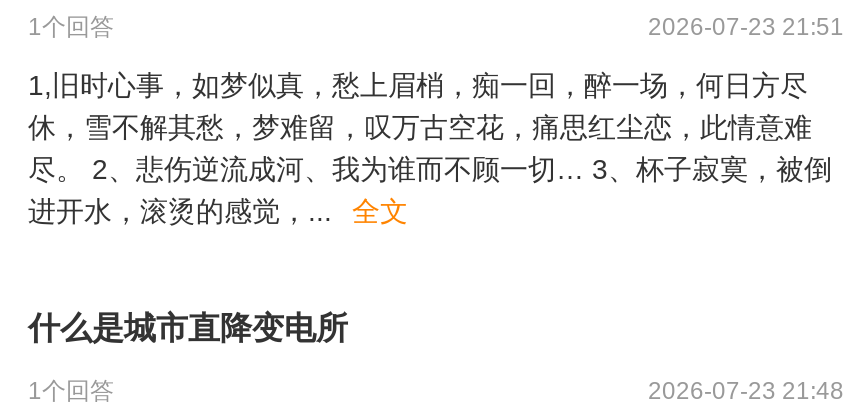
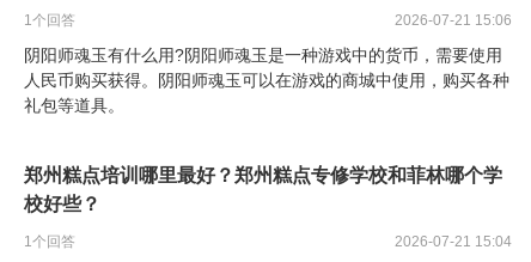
[648,13,844,41] 2026-07-23 21:51 -> [395,12,512,29] 2026-07-21 15:06
[28,69,832,227] 1,旧时心事，如梦似真，愁上眉梢，痴一回，醉一场，何日方尽 | 休，雪不解其愁，梦难留，叹万古空花，痛思红尘恋，此情意难 | 尽。 2、悲伤逆流成河、我为谁而不顾一切… 3、杯子寂寞，被倒 | 进开水，滚烫的感觉，... | 全文 -> [24,45,509,115] 阴阳师魂玉有什么用?阴阳师魂玉是一种游戏中的货币，需要使用 | 人民币购买获得。阴阳师魂玉可以在游戏的商城中使用，购买各种 | 礼包等道具。
[28,311,348,345] 什么是城市直降变电所 -> [24,165,502,214] 郑州糕点培训哪里最好？郑州糕点专修学校和菲林哪个学 | 校好些？
[648,377,844,405] 2026-07-23 21:48 -> [395,233,512,250] 2026-07-21 15:04

